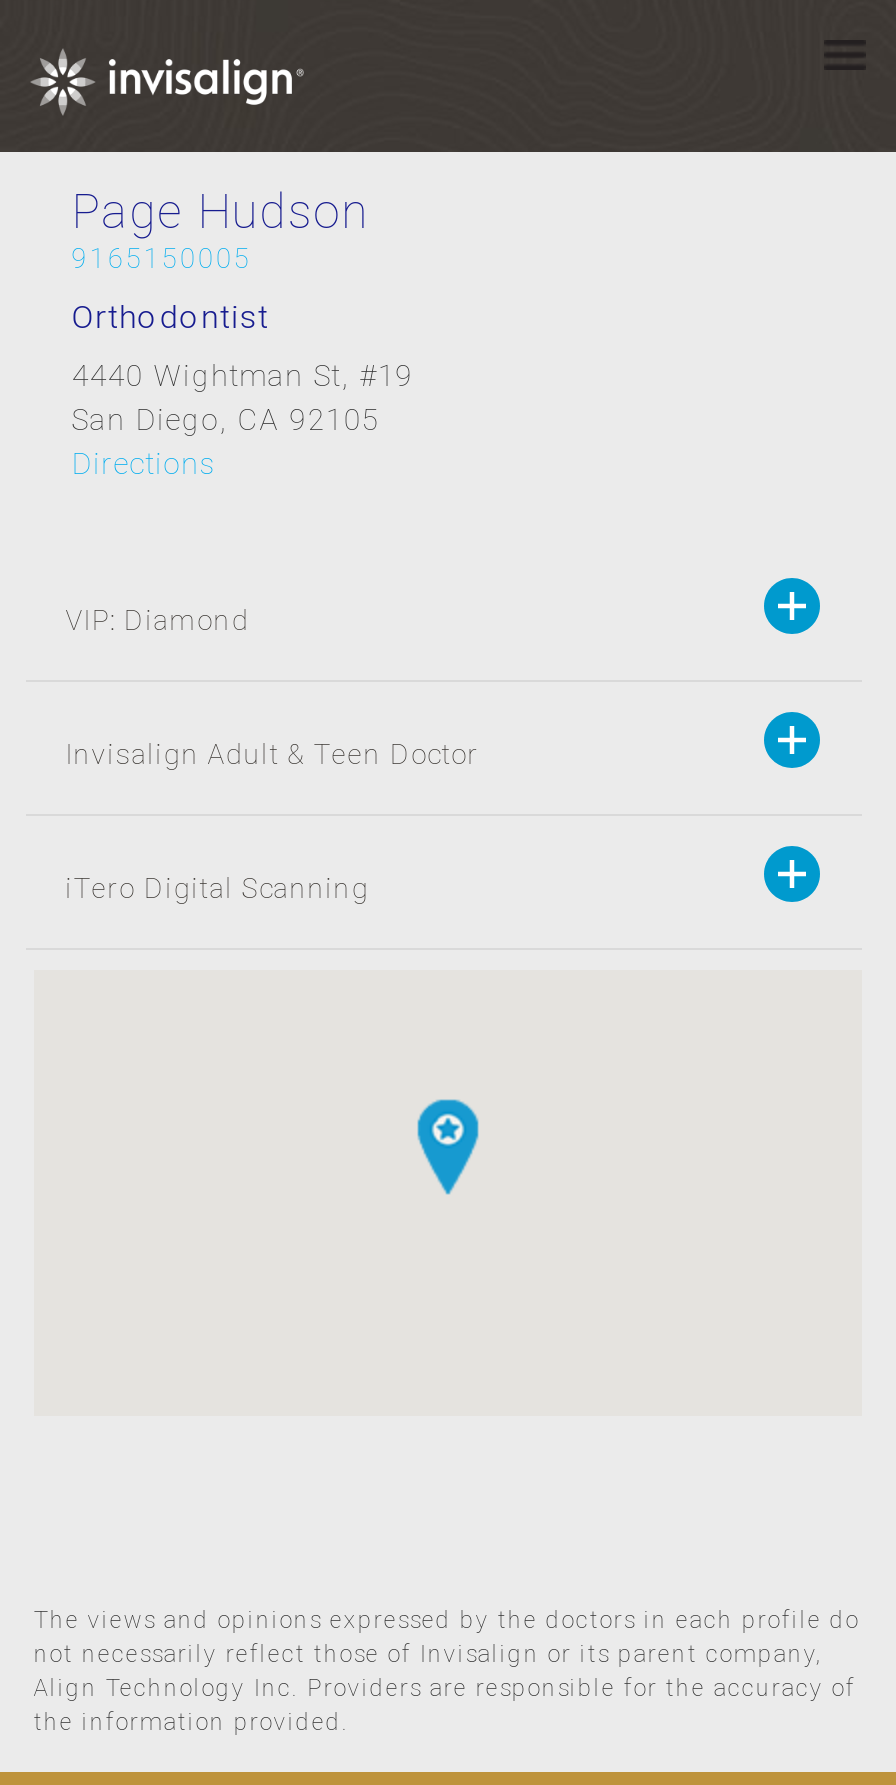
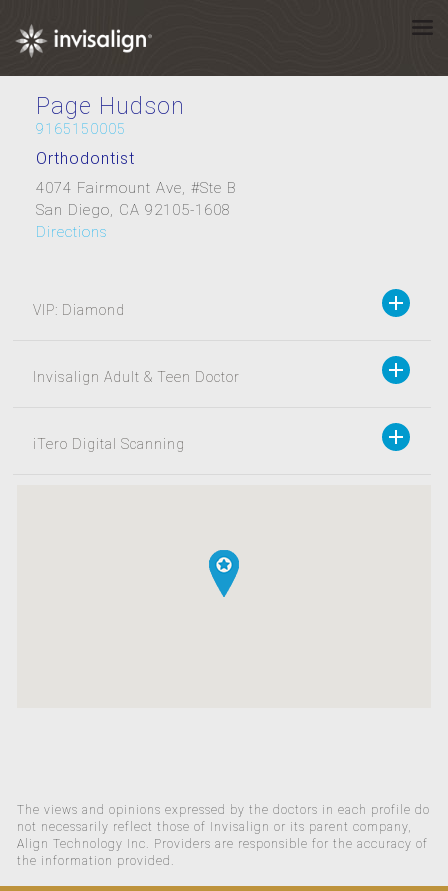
[71,357,413,437] 4440 Wightman St, #19 | San Diego, CA 92105 -> [36,179,237,219] 4074 Fairmount Ave, #Ste B | San Diego, CA 92105-1608

